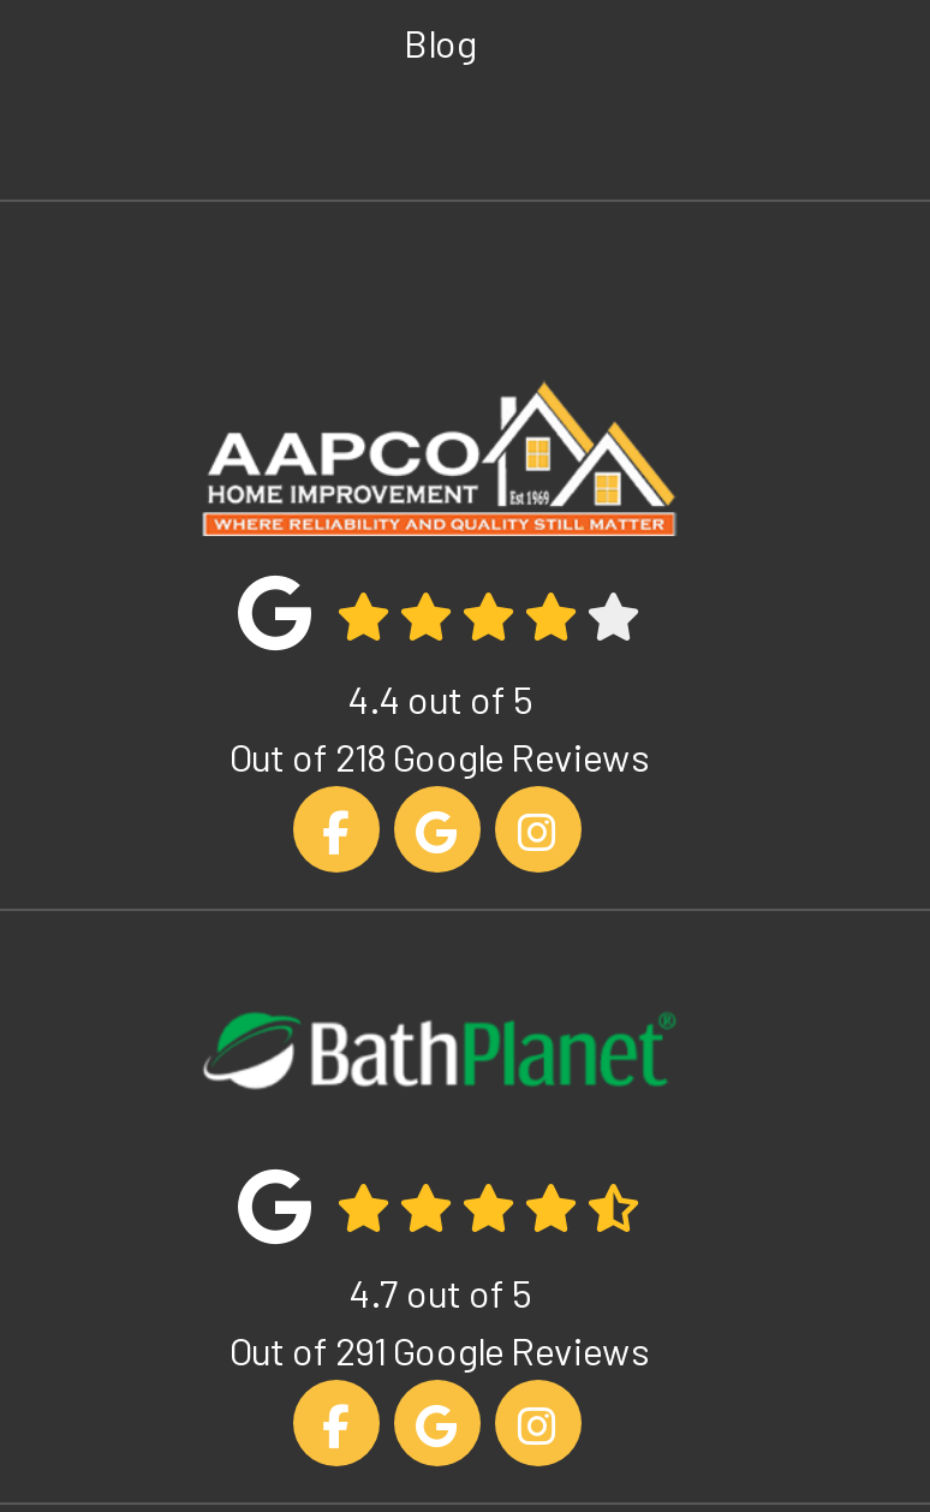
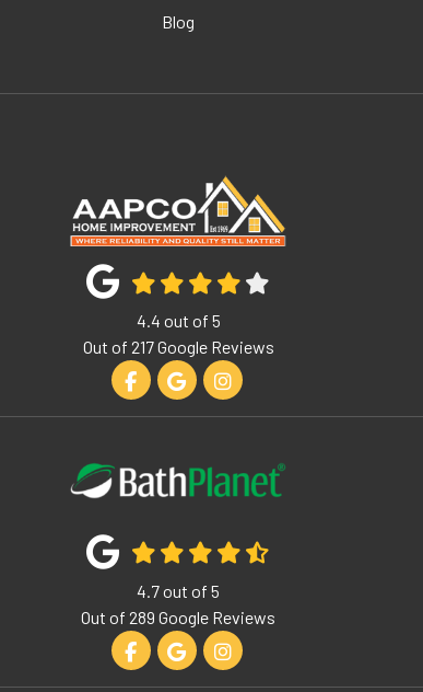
[229,734,650,779] Out of 218 Google Reviews -> [83,336,274,357] Out of 217 Google Reviews
[229,1327,650,1372] Out of 291 Google Reviews -> [81,606,275,627] Out of 289 Google Reviews

